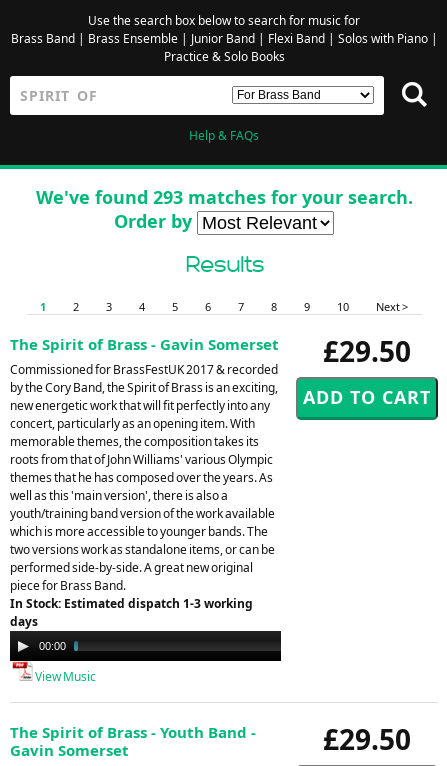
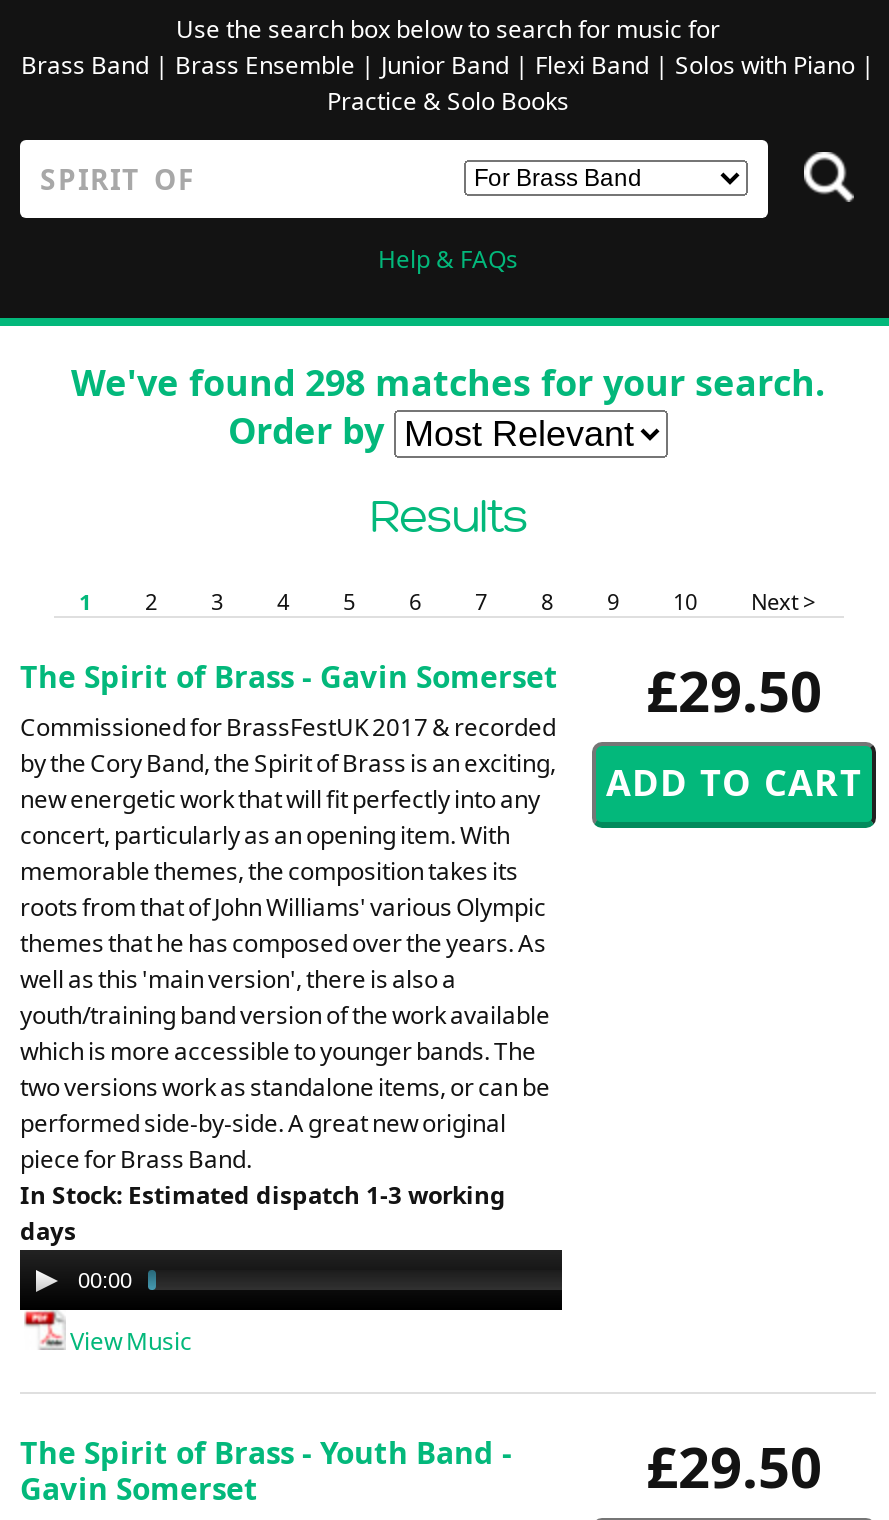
[35,185,412,209] We've found 293 matches for your search. -> [71,358,825,406] We've found 298 matches for your search.

